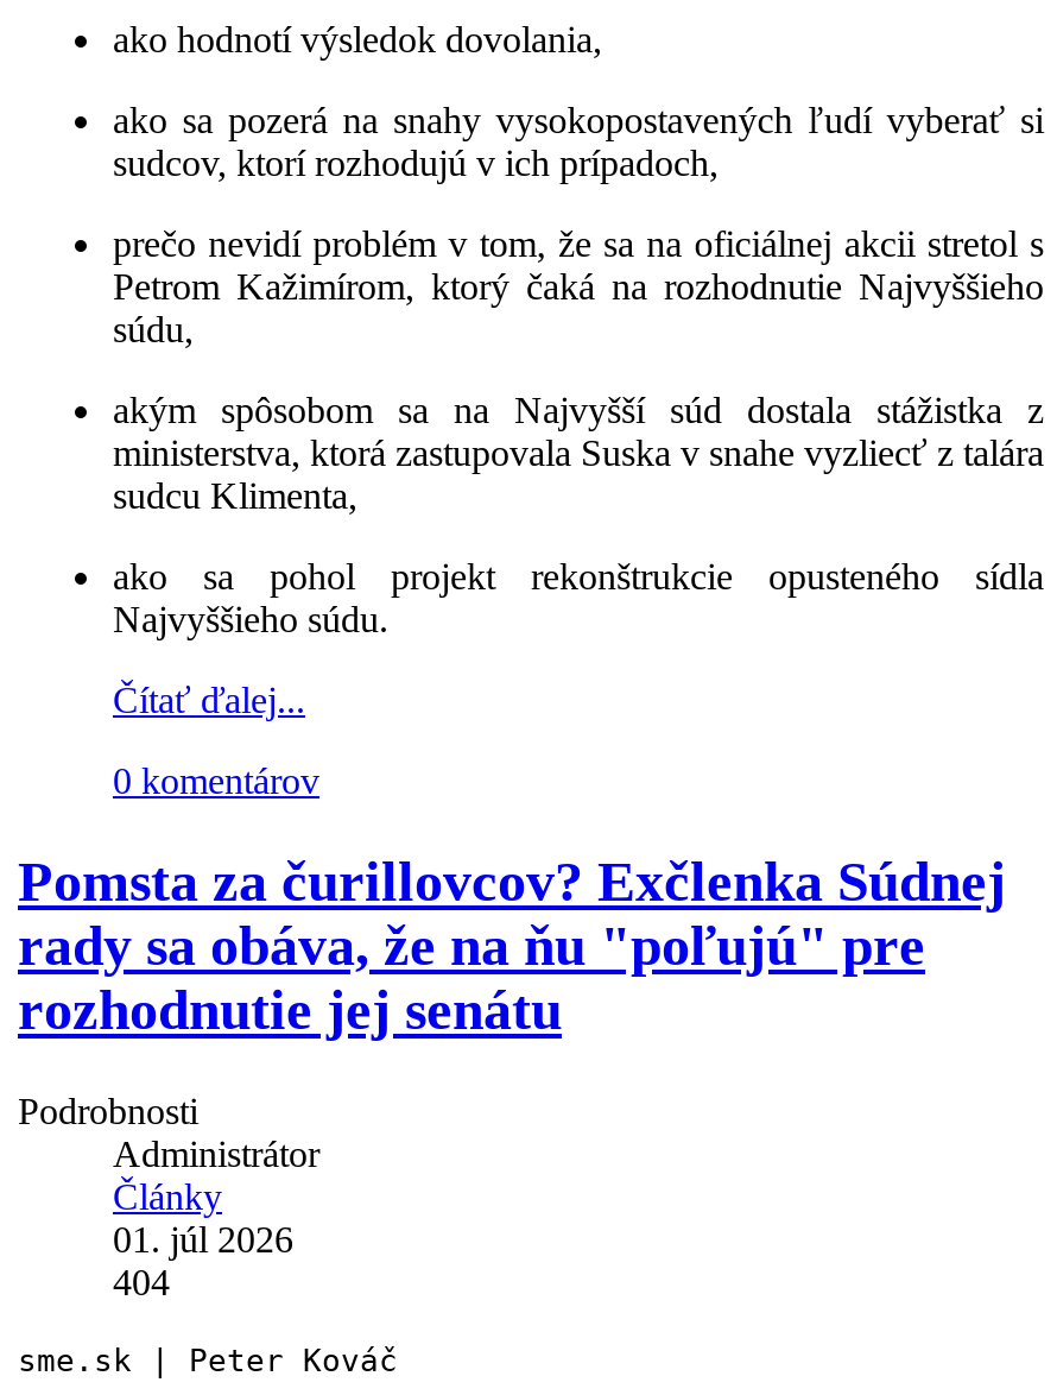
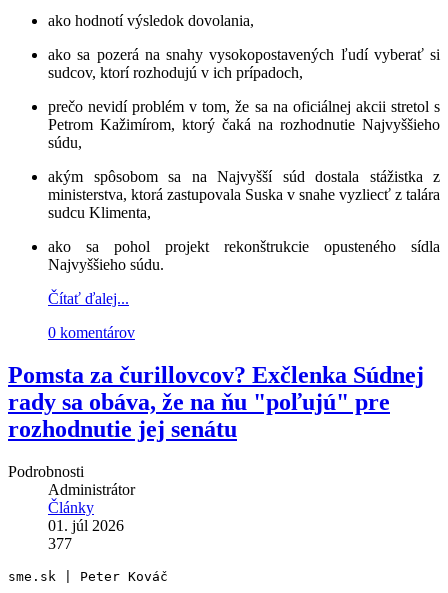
[113,1261,170,1302] 404 -> [48,535,72,552] 377

